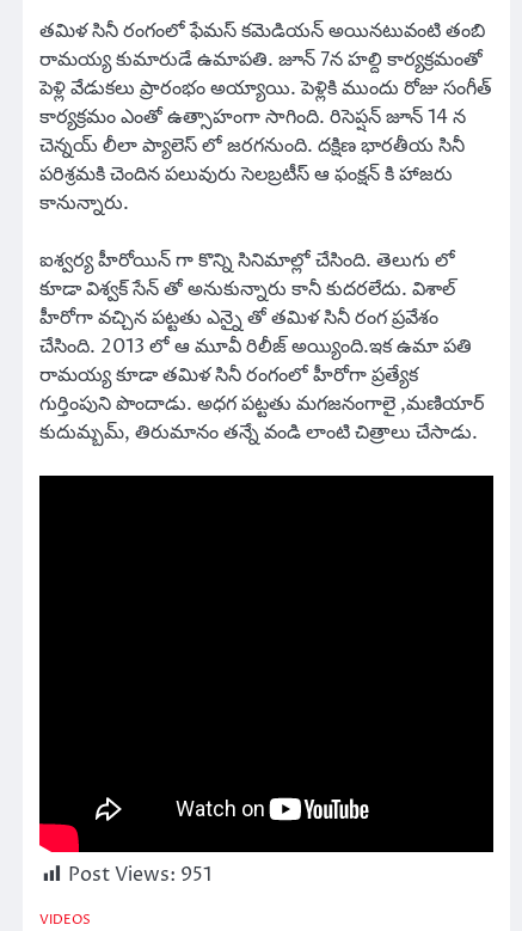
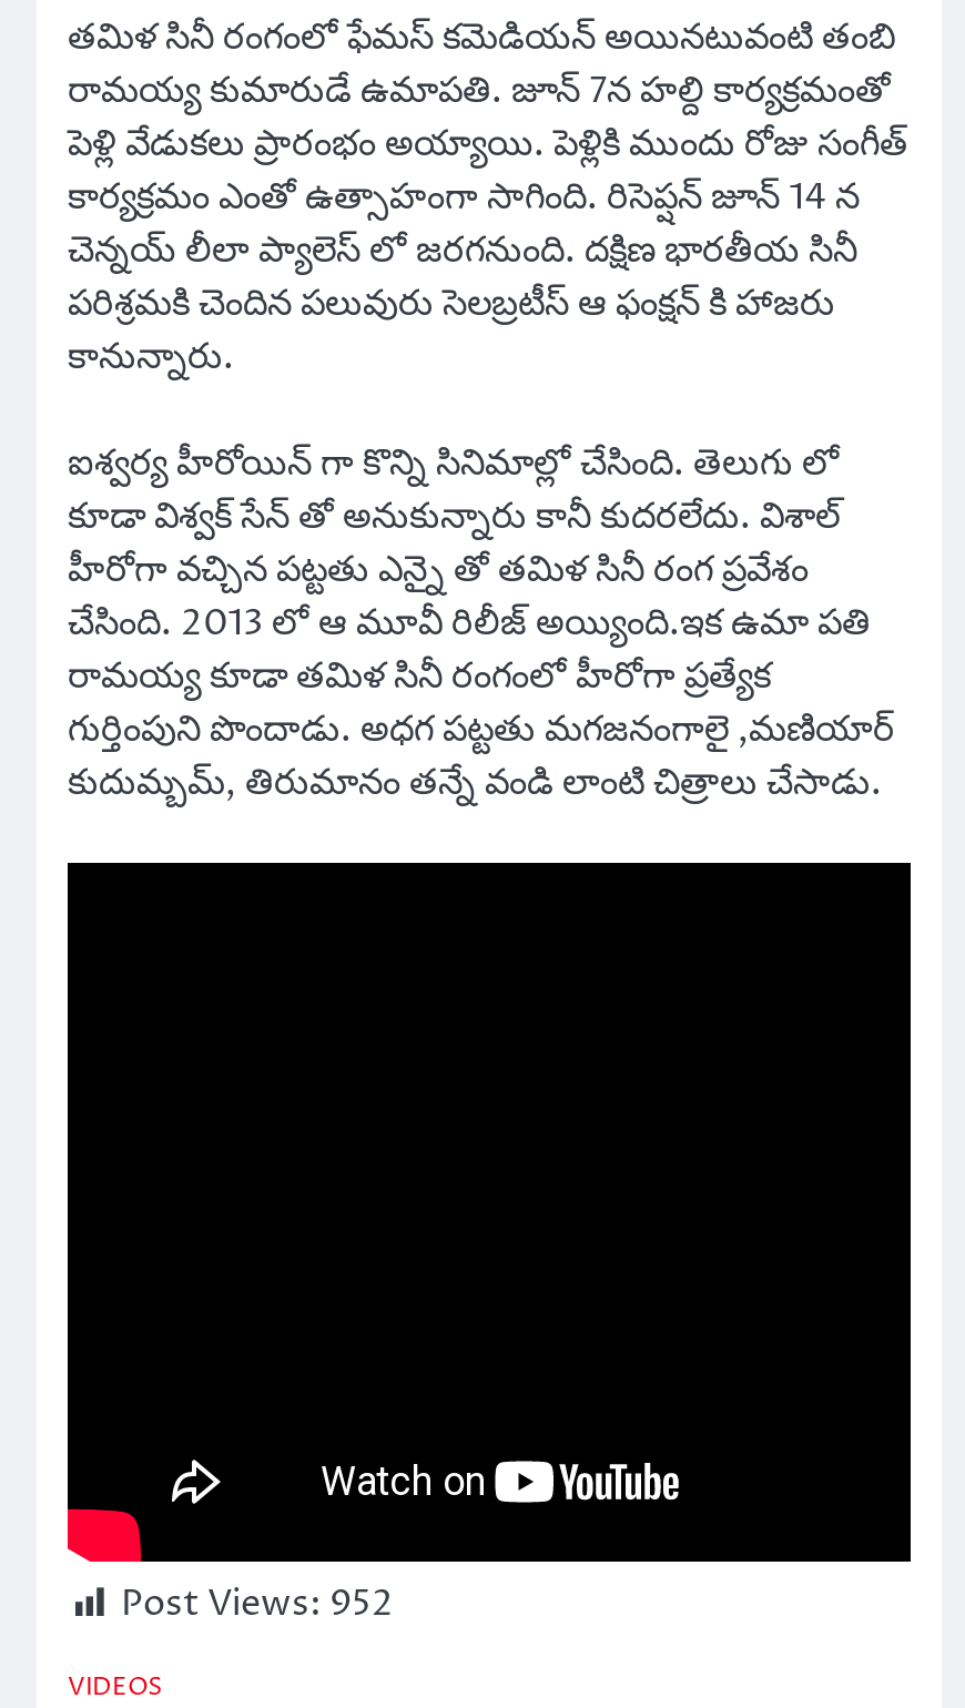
[68,861,211,888] Post Views: 951 -> [121,1579,394,1627] Post Views: 952

